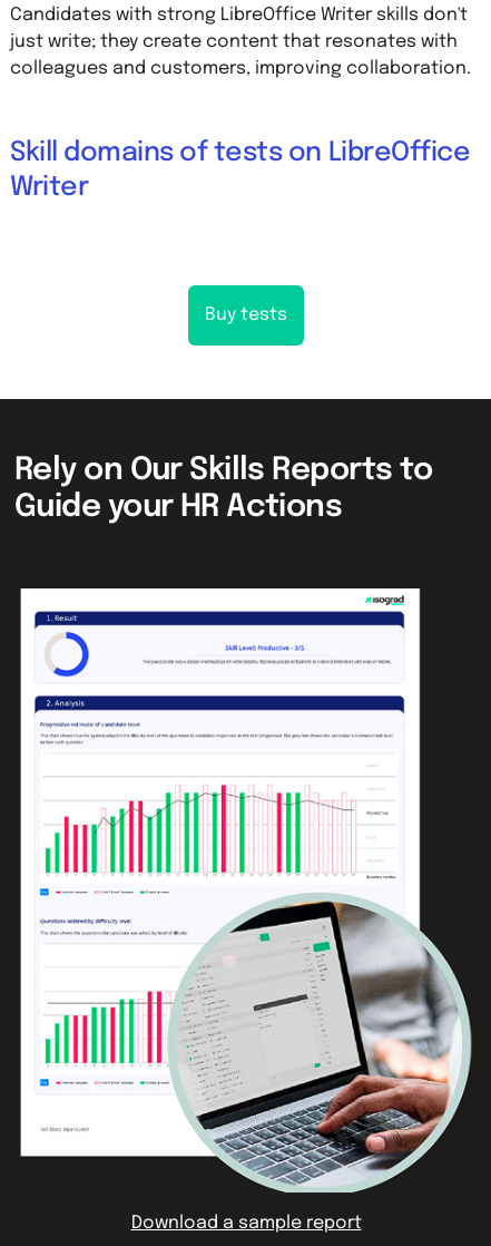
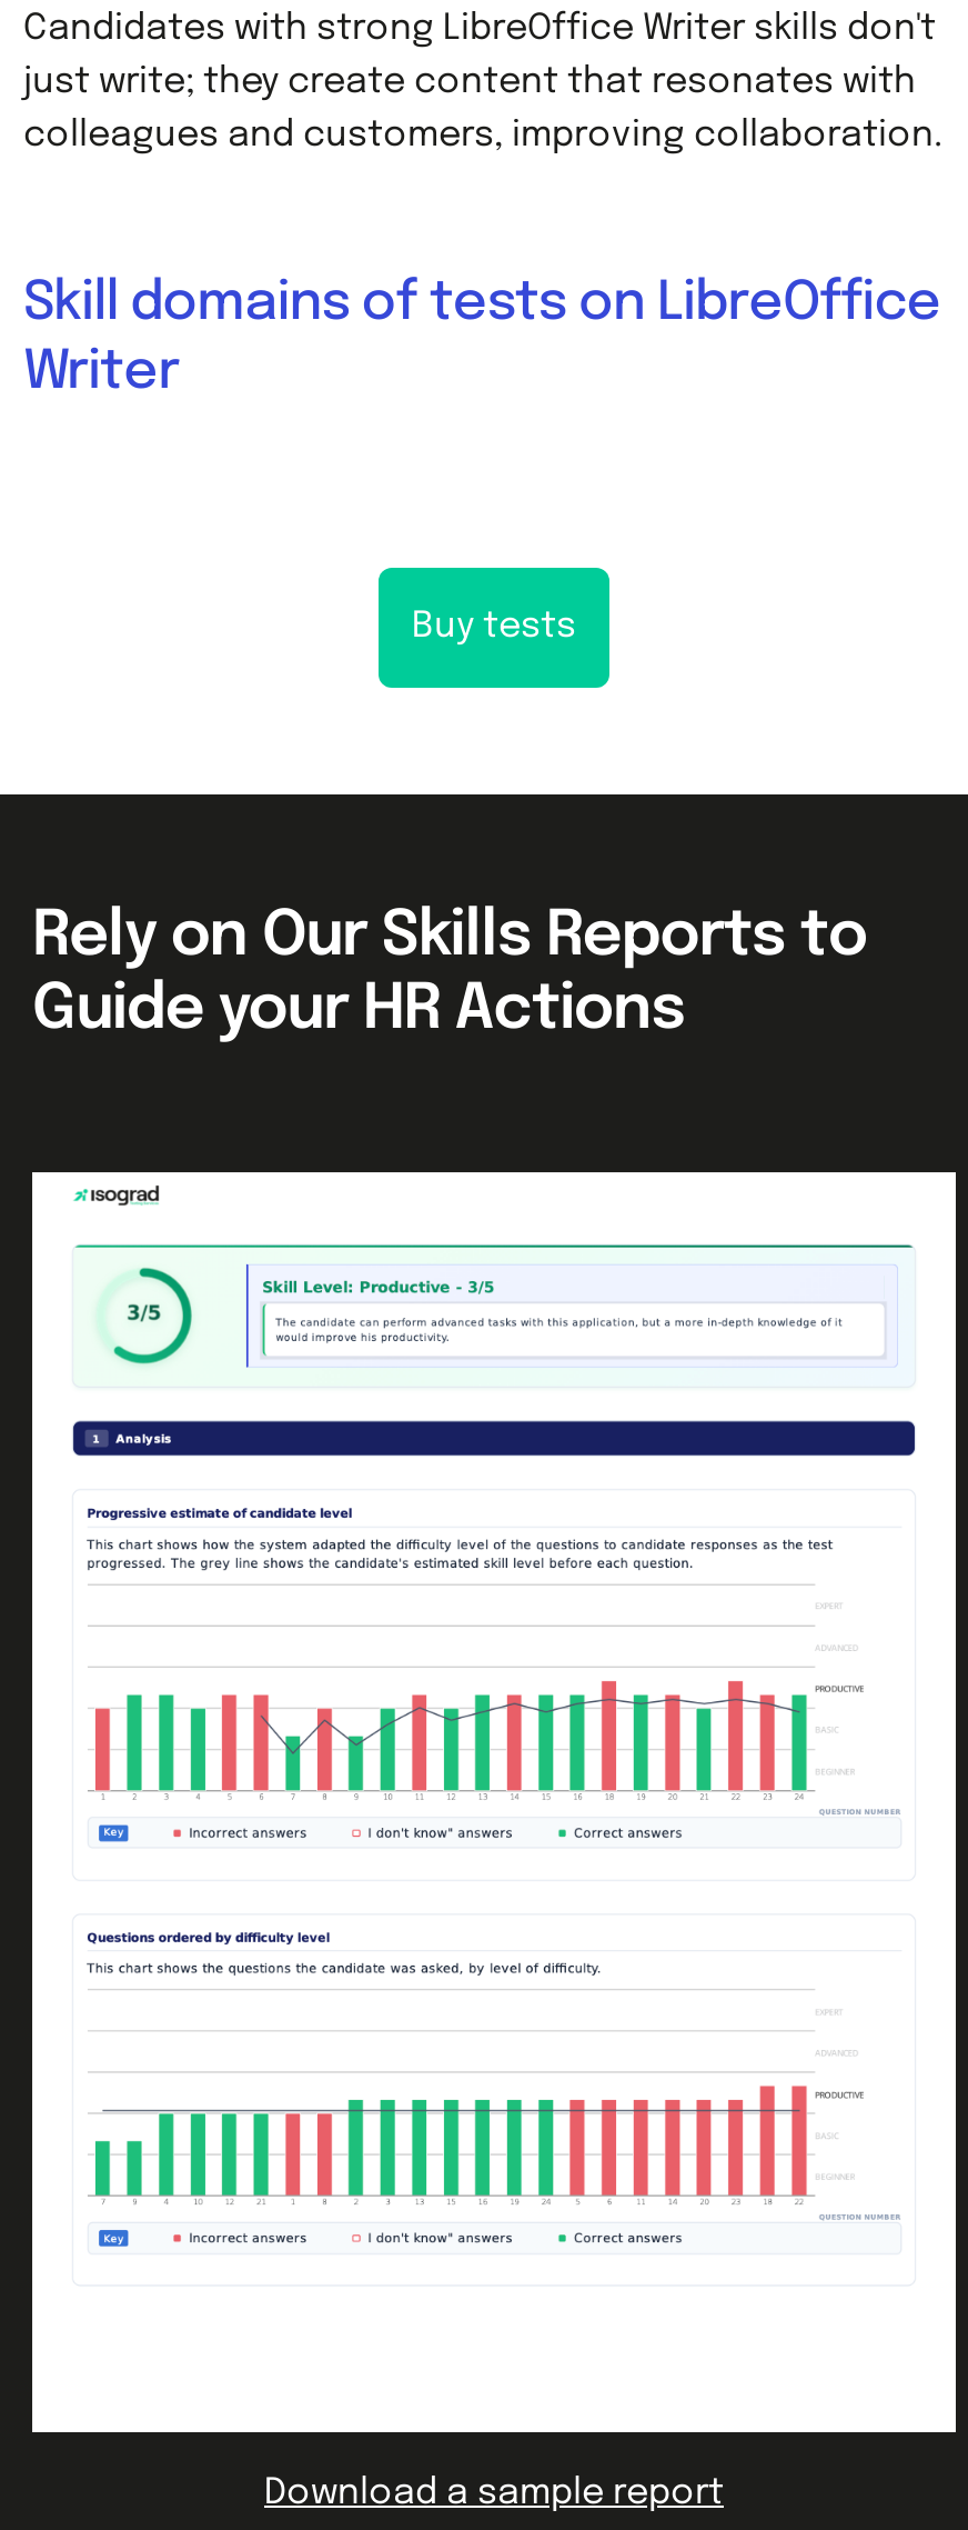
[14,588,478,1193] [image] -> [30,1170,958,2434] [image]

